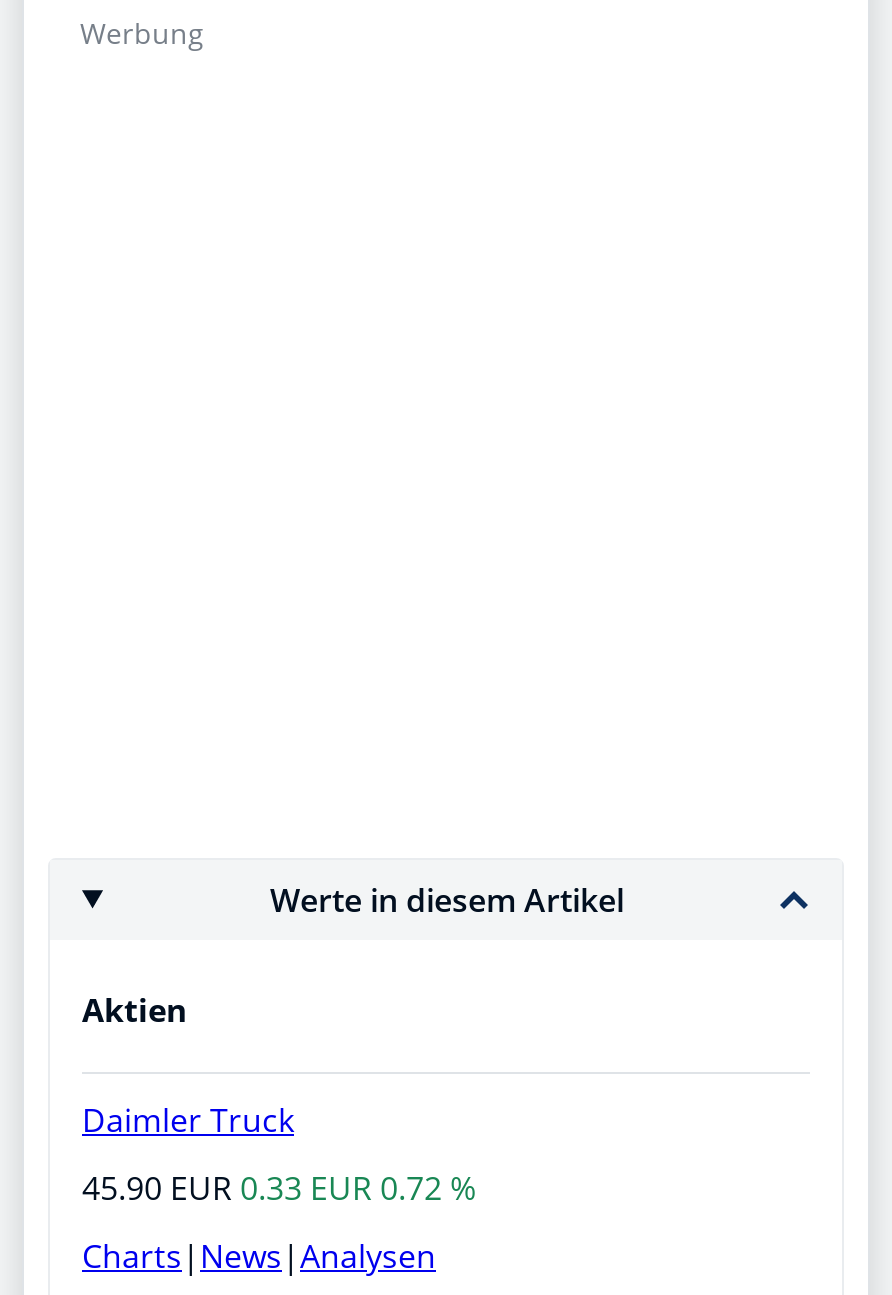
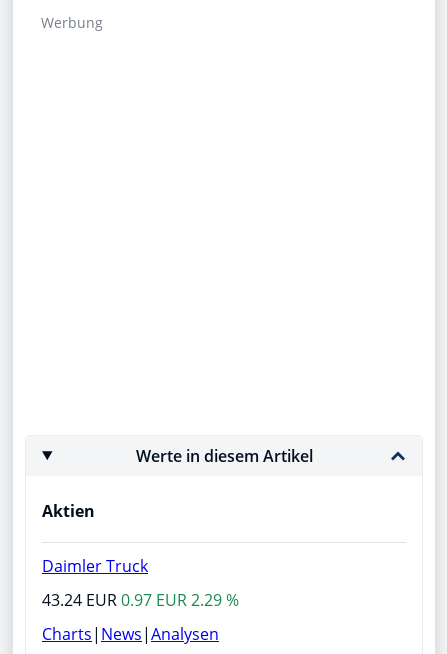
[82,1165,476,1209] 45.90 EUR 0.33 EUR 0.72 % -> [42,589,239,611] 43.24 EUR 0.97 EUR 2.29 %

